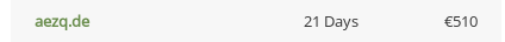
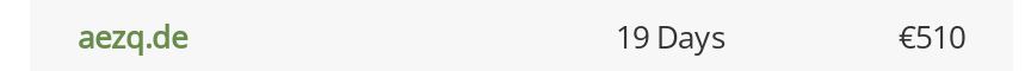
[303,10,358,32] 21 Days -> [616,15,725,58] 19 Days

